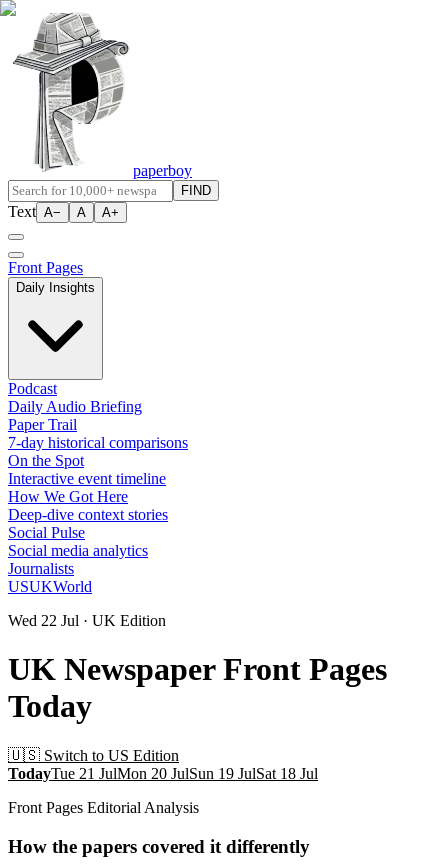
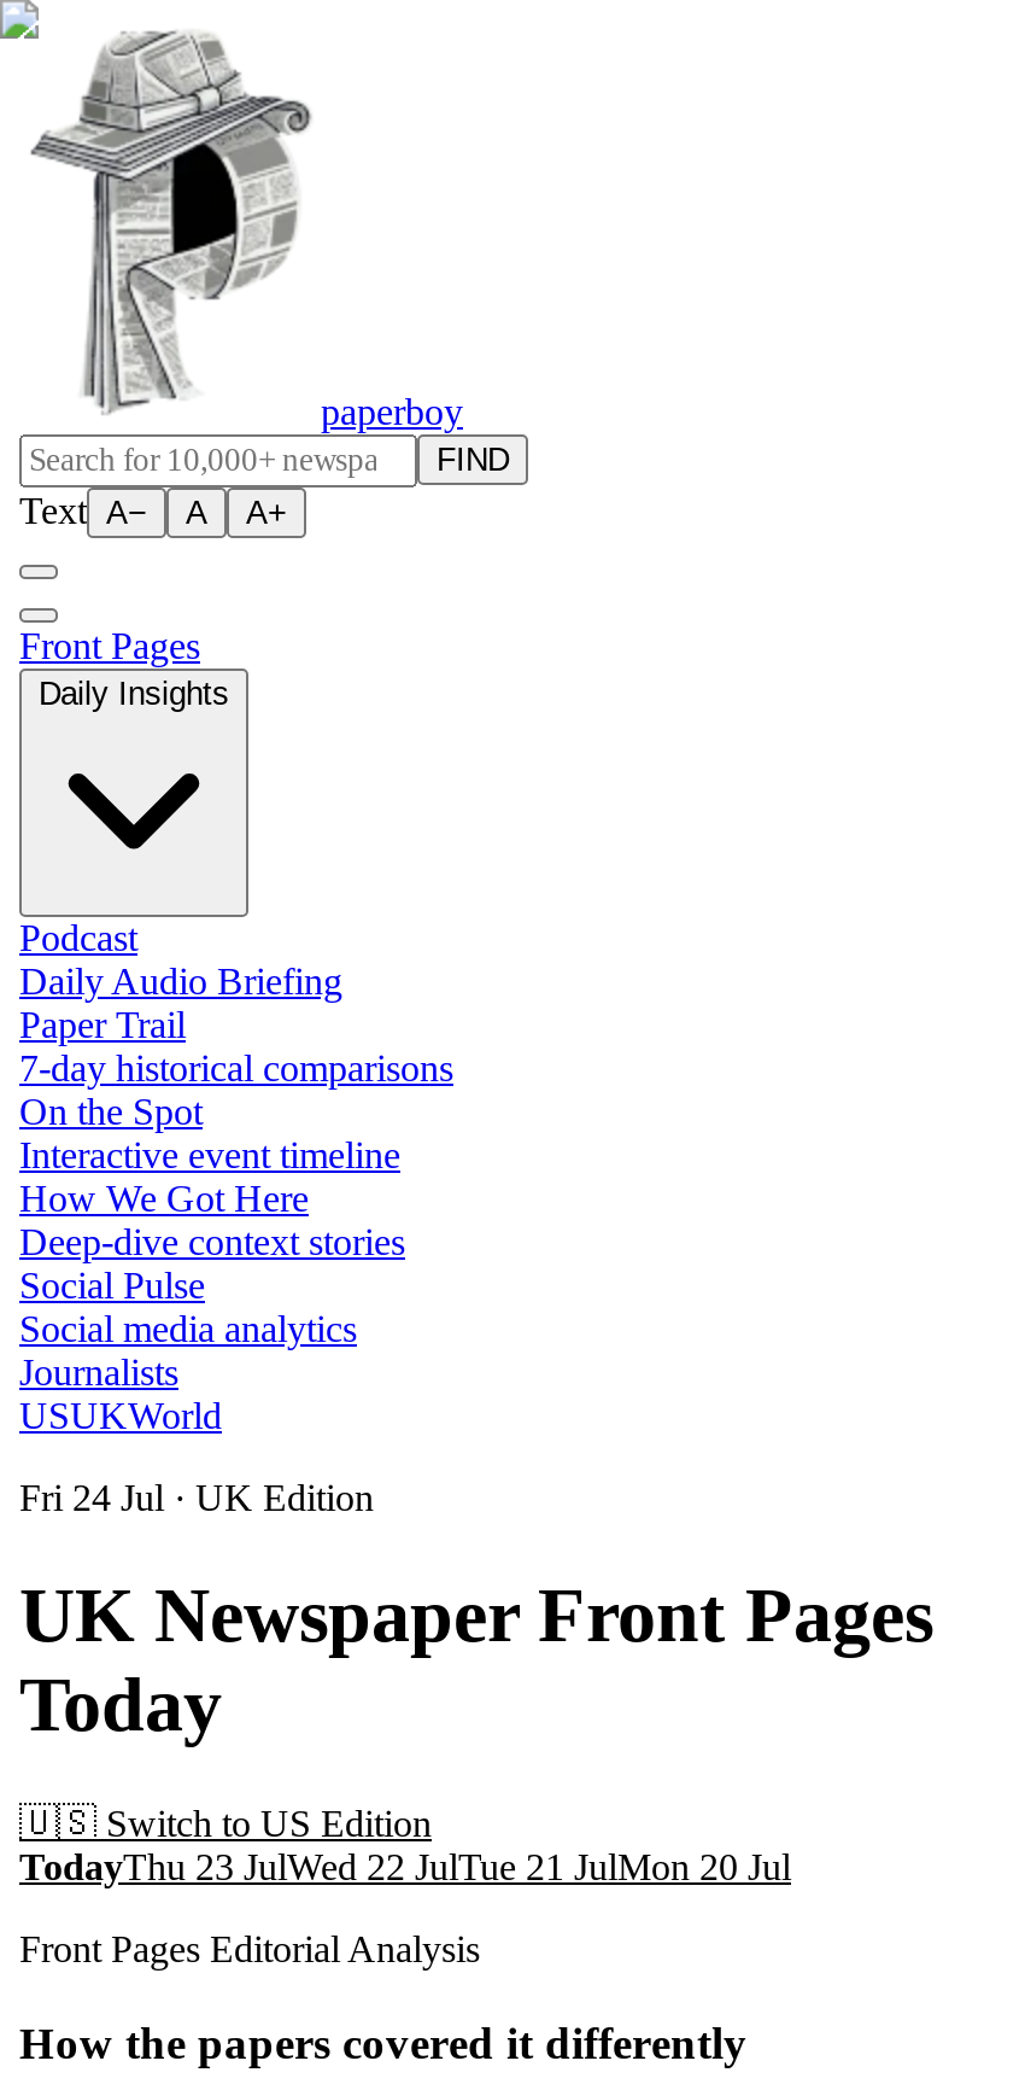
[8,612,166,629] Wed 22 Jul · UK Edition -> [19,1477,374,1518] Fri 24 Jul · UK Edition
[8,765,318,782] TodayTue 21 JulMon 20 JulSun 19 JulSat 18 Jul -> [19,1846,791,1887] TodayThu 23 JulWed 22 JulTue 21 JulMon 20 Jul

